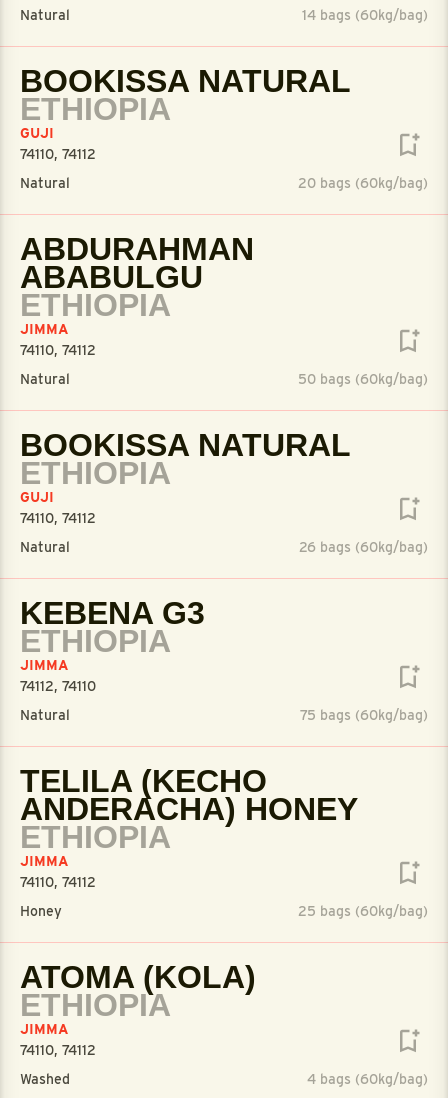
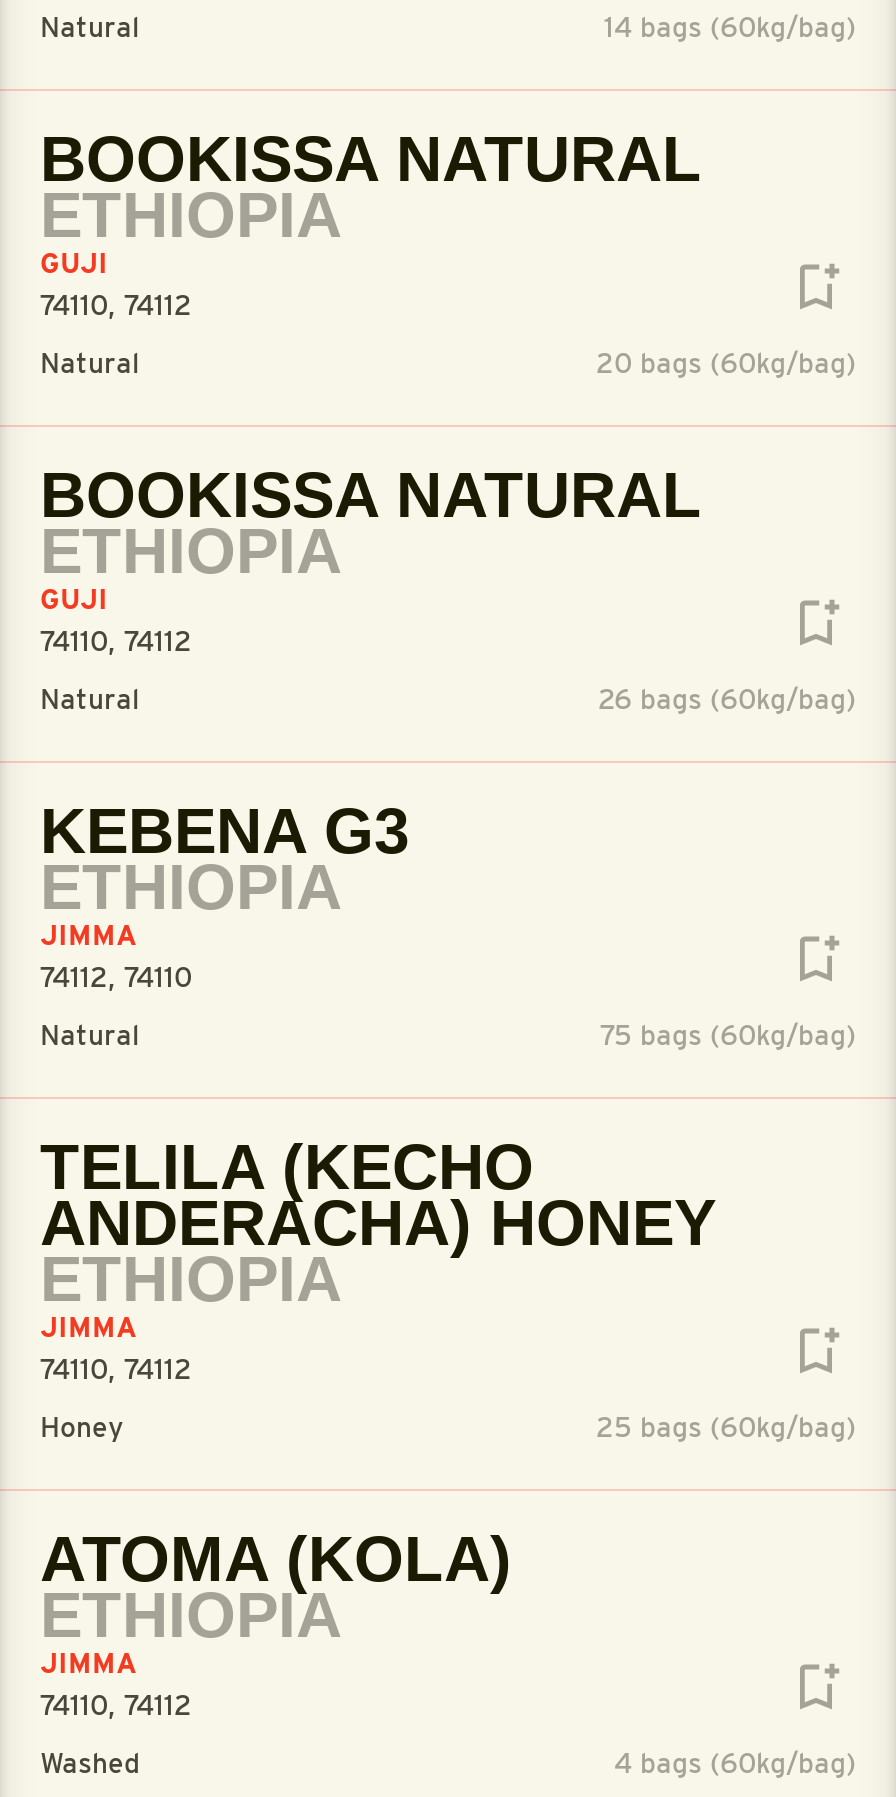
[20,231,428,387] ABDURAHMAN | ABABULGU | ETHIOPIA | JIMMA | 74110, 74112 | Natural | 50 bags (60kg/bag) -> none

